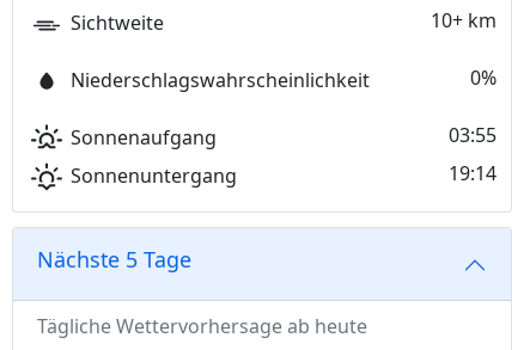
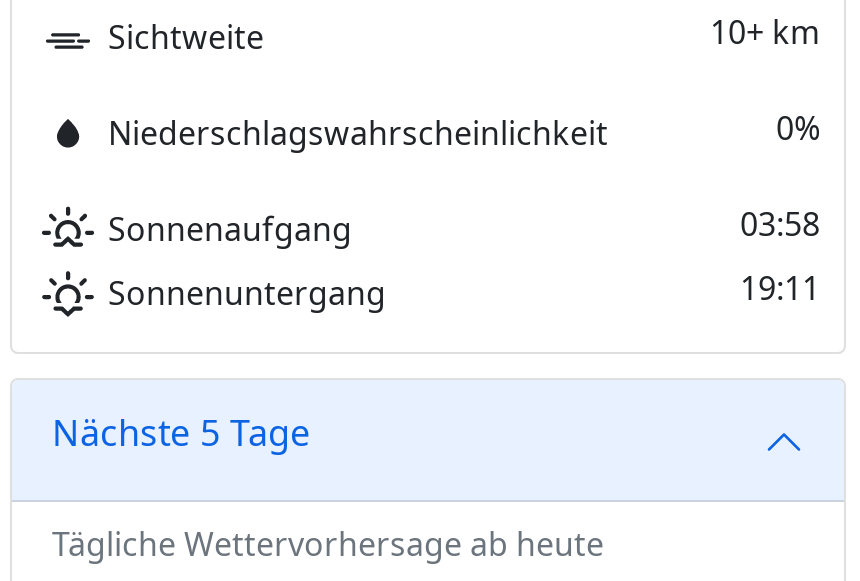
[449,122,497,148] 03:55 -> [740,202,820,246] 03:58
[449,160,497,186] 19:14 -> [740,266,820,310] 19:11

